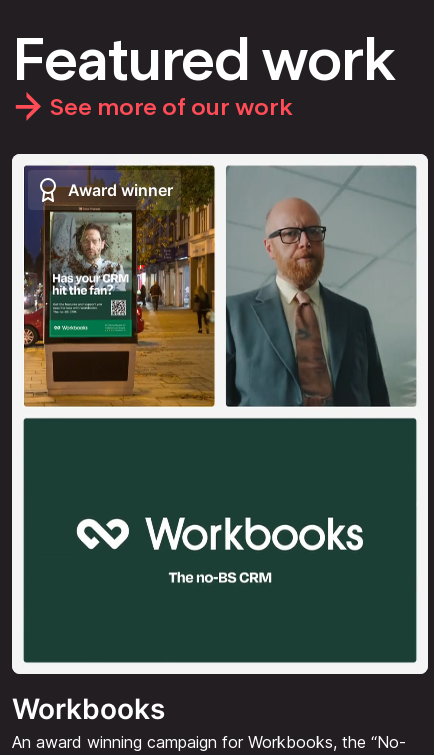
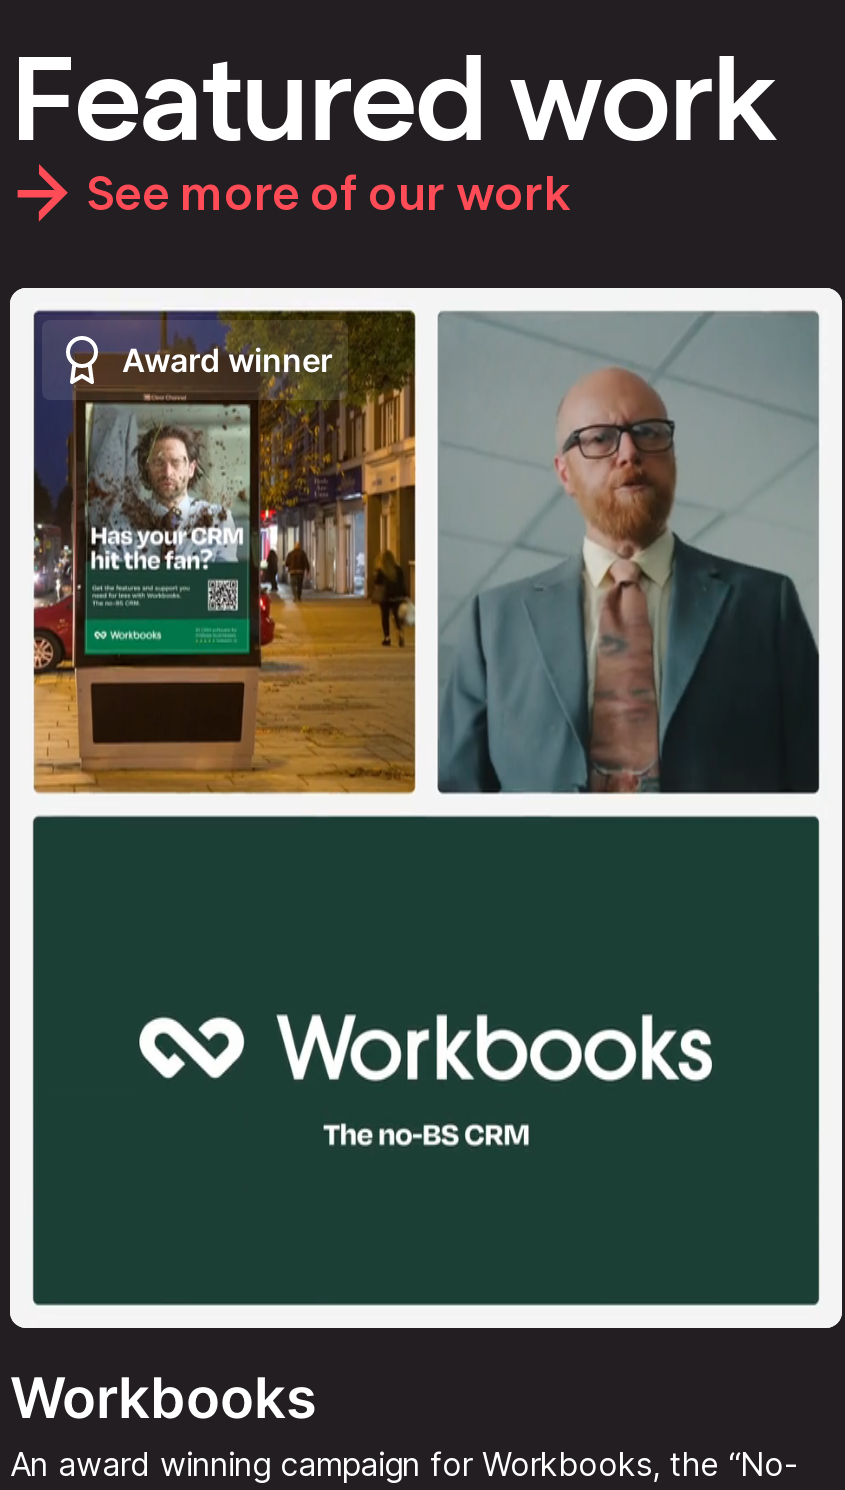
[226,195,416,407] [image] -> [438,366,820,794] [image]

